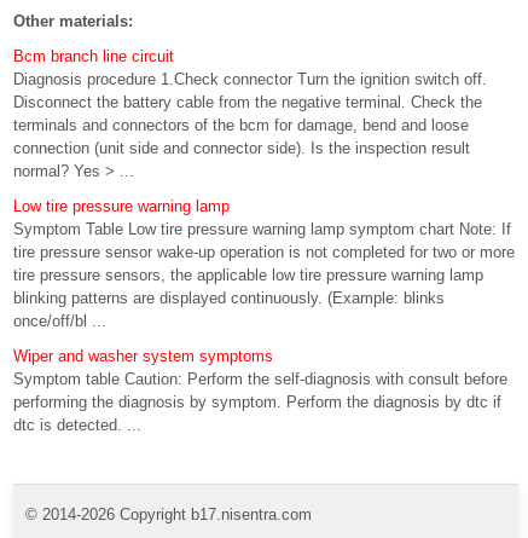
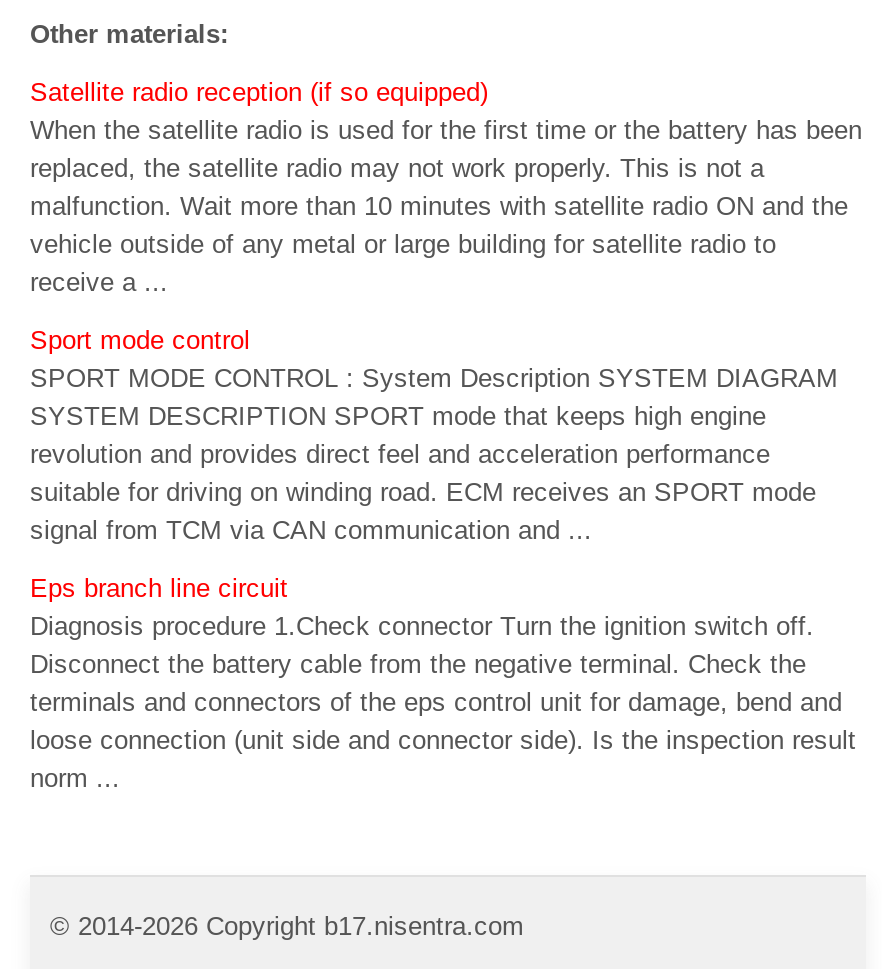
[13,47,174,65] Bcm branch line circuit -> [30,77,862,603] Satellite radio reception (if so equipped) | When the satellite radio is used for the first time or the battery has been | replaced, the satellite radio may not work properly. This is not a | malfunction. Wait more than 10 minutes with satellite radio ON and the | vehicle outside of any metal or large building for satellite radio to | receive a ... | Sport mode control | SPORT MODE CONTROL : System Description SYSTEM DIAGRAM | SYSTEM DESCRIPTION SPORT mode that keeps high engine | revolution and provides direct feel and acceleration performance | suitable for driving on winding road. ECM receives an SPORT mode | signal from TCM via CAN communication and ... | Eps branch line circuit
moved [13,70,487,111] -> [30,611,814,679]: Diagnosis procedure 1.Check connector Turn the ignition switch off. | Disconnect the battery cable from the negative terminal. Check the
[13,116,515,434] terminals and connectors of the bcm for damage, bend and loose | connection (unit side and connector side). Is the inspection result | normal? Yes > ... | Low tire pressure warning lamp | Symptom Table Low tire pressure warning lamp symptom chart Note: If | tire pressure sensor wake-up operation is not completed for two or more | tire pressure sensors, the applicable low tire pressure warning lamp | blinking patterns are displayed continuously. (Example: blinks | once/off/bl ... | Wiper and washer system symptoms | Symptom table Caution: Perform the self-diagnosis with consult before | performing the diagnosis by symptom. Perform the diagnosis by dtc if | dtc is detected. ... -> [30,687,856,793] terminals and connectors of the eps control unit for damage, bend and | loose connection (unit side and connector side). Is the inspection result | norm ...

